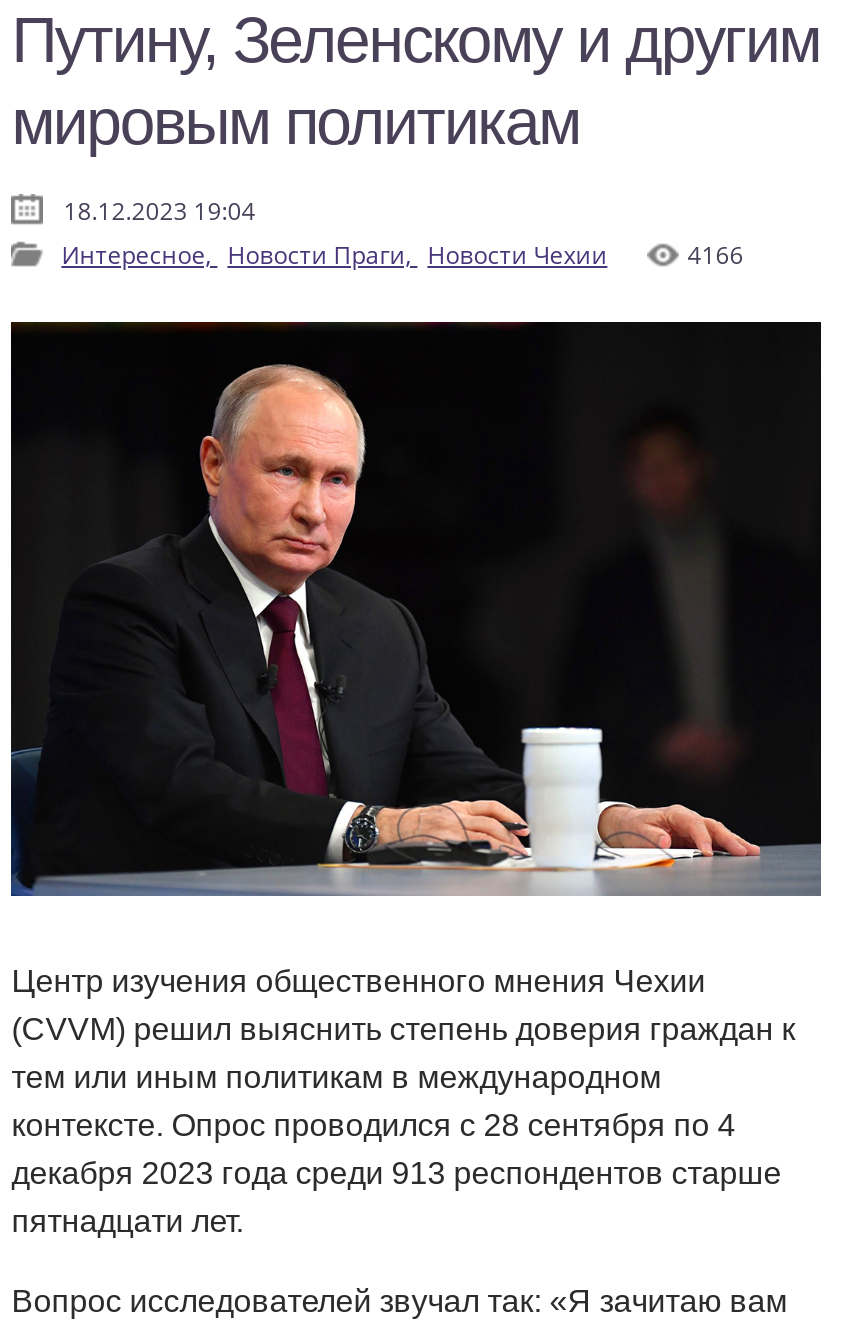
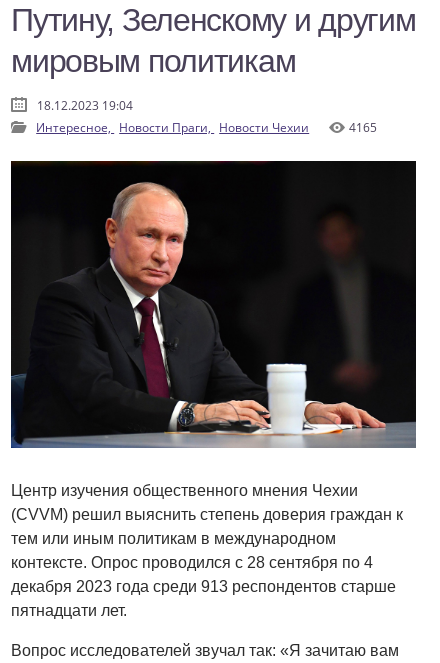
[687,239,743,273] 4166 -> [349,119,377,136] 4165

